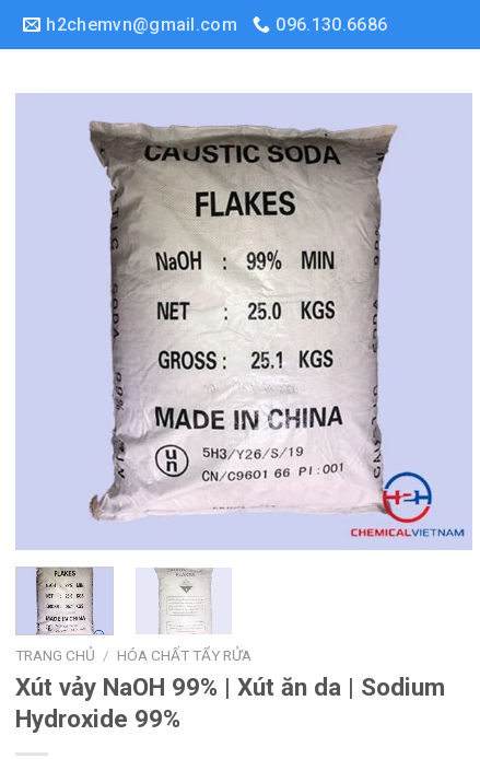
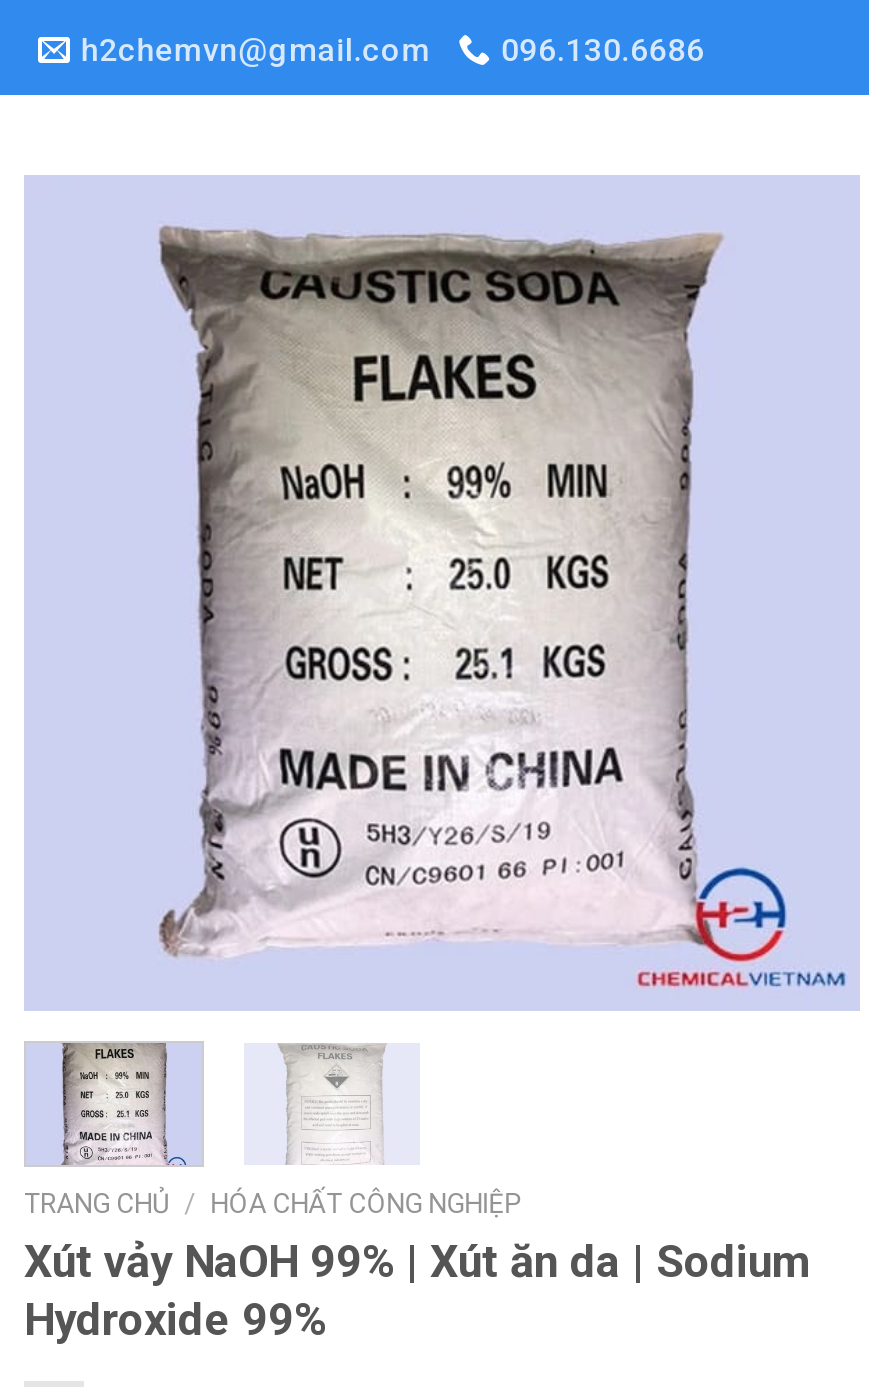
[15,646,252,664] TRANG CHỦ / HÓA CHẤT TẨY RỬA -> [24,1187,522,1219] TRANG CHỦ / HÓA CHẤT CÔNG NGHIỆP

